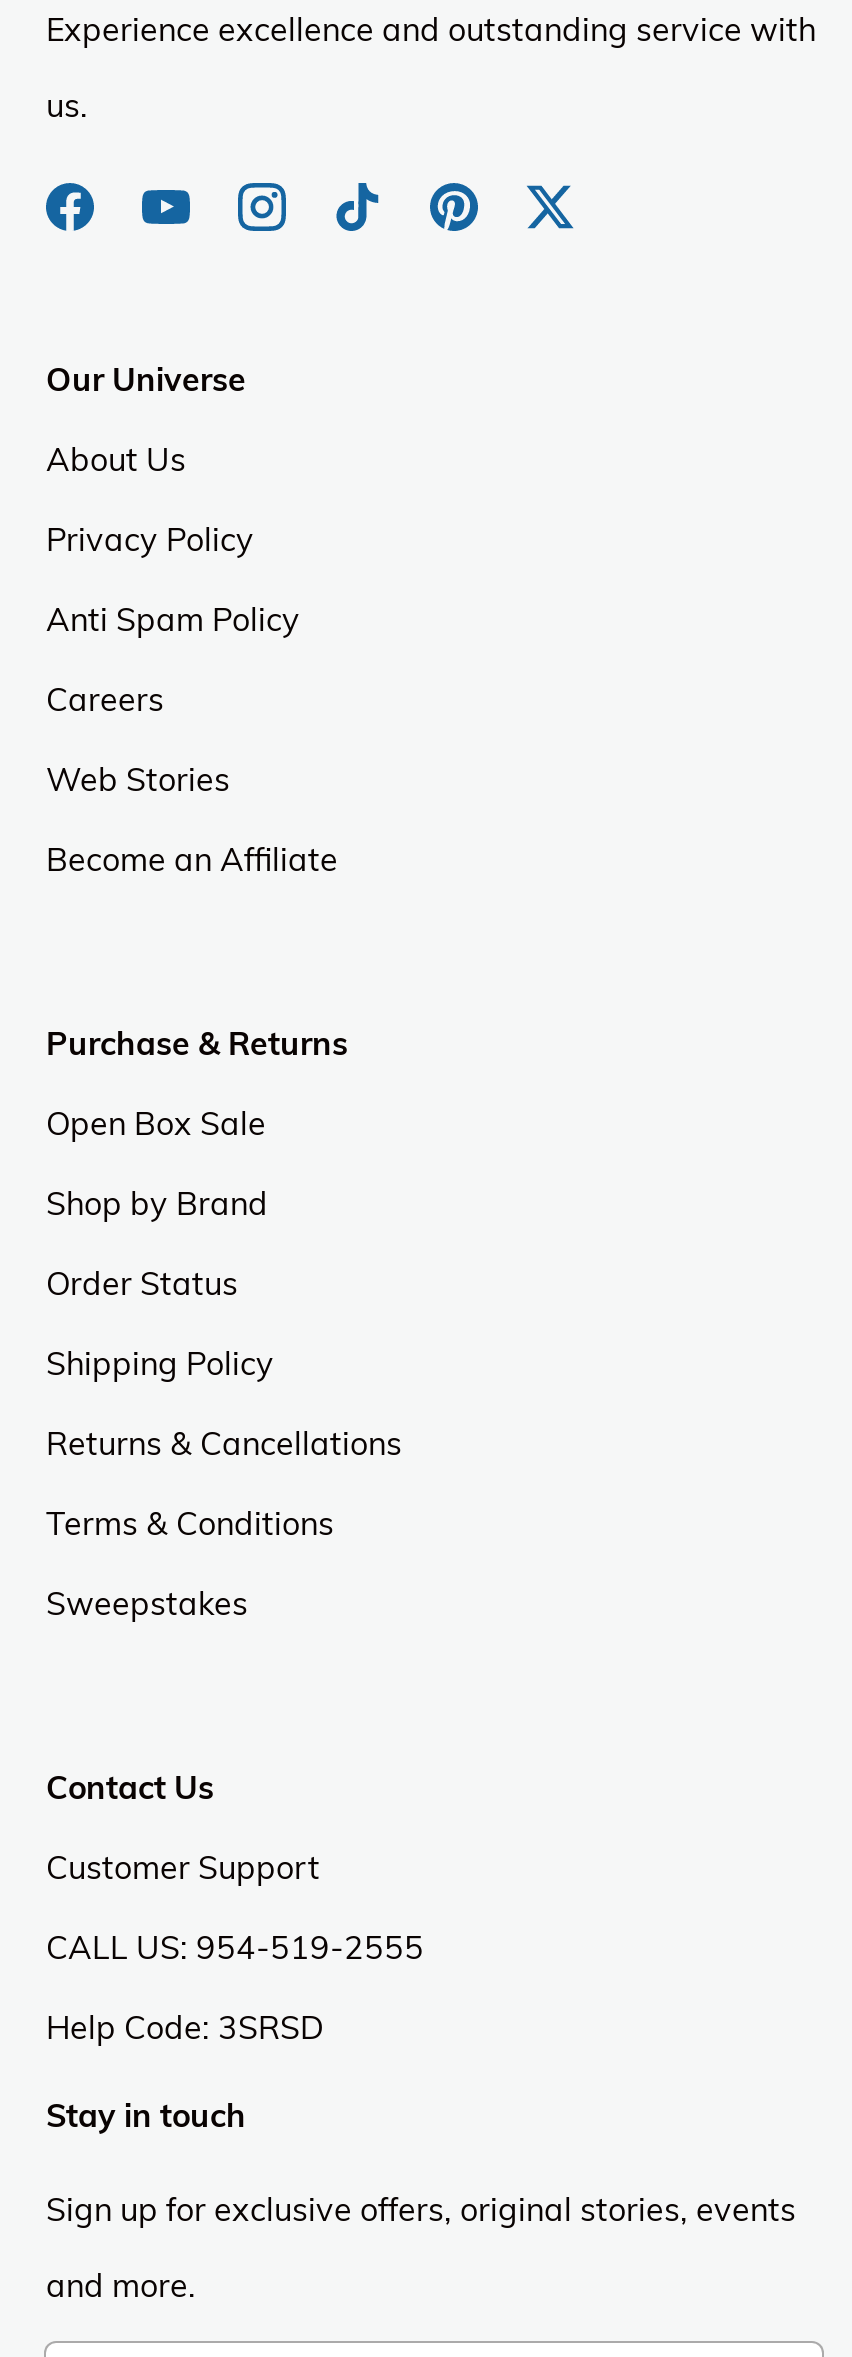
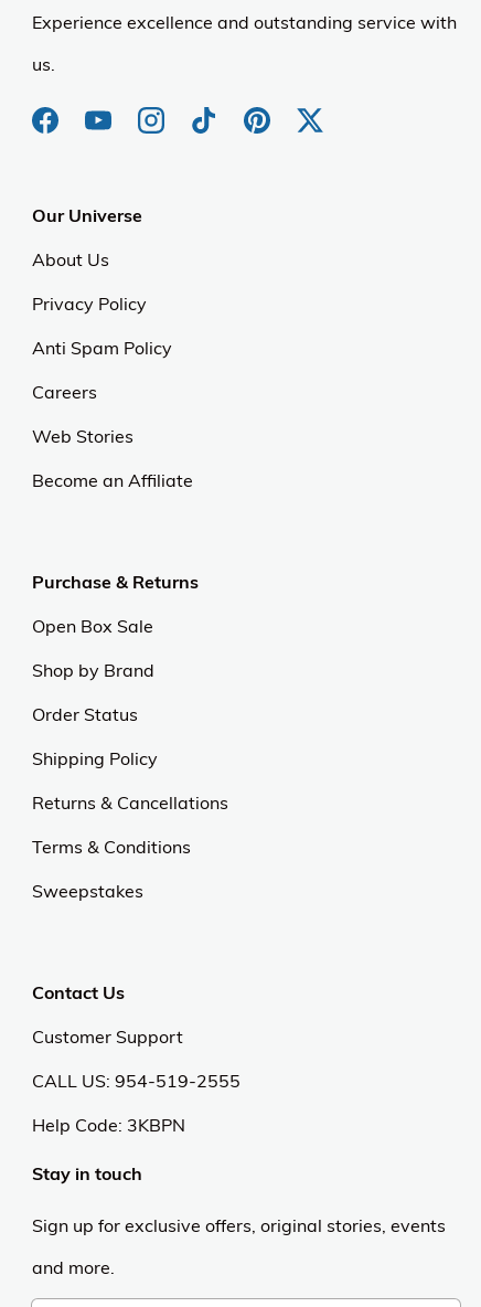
[46,2008,324,2048] Help Code: 3SRSD -> [32,1114,185,1136] Help Code: 3KBPN

